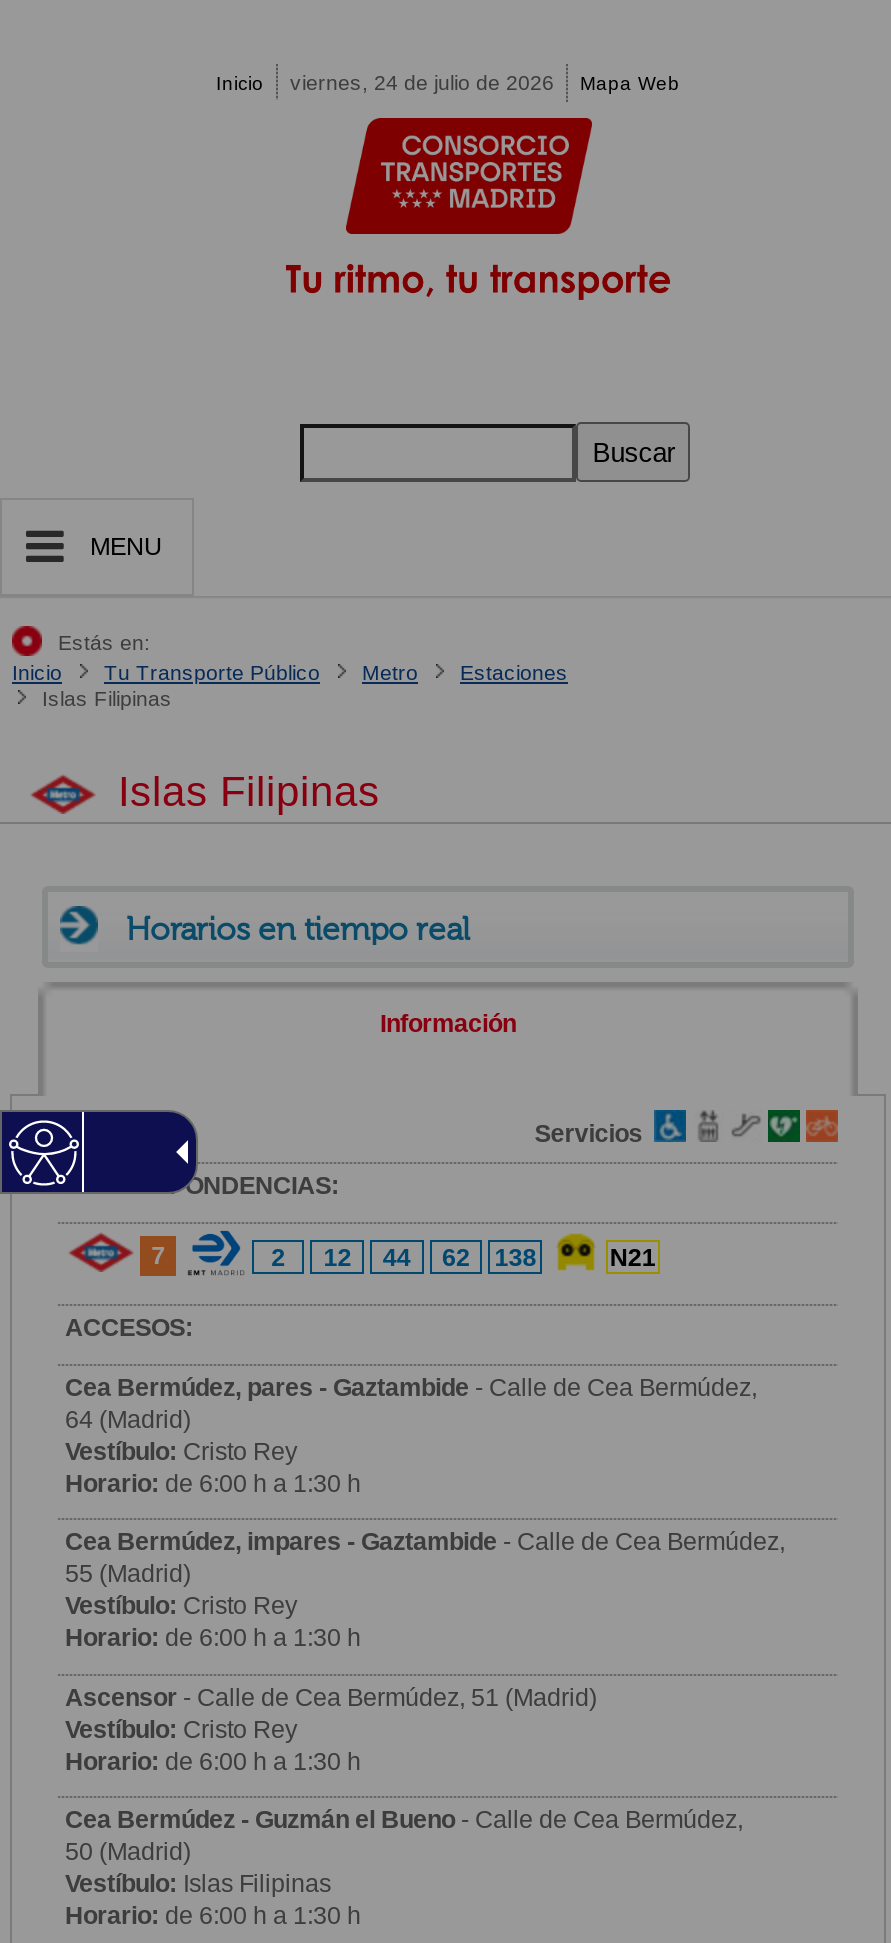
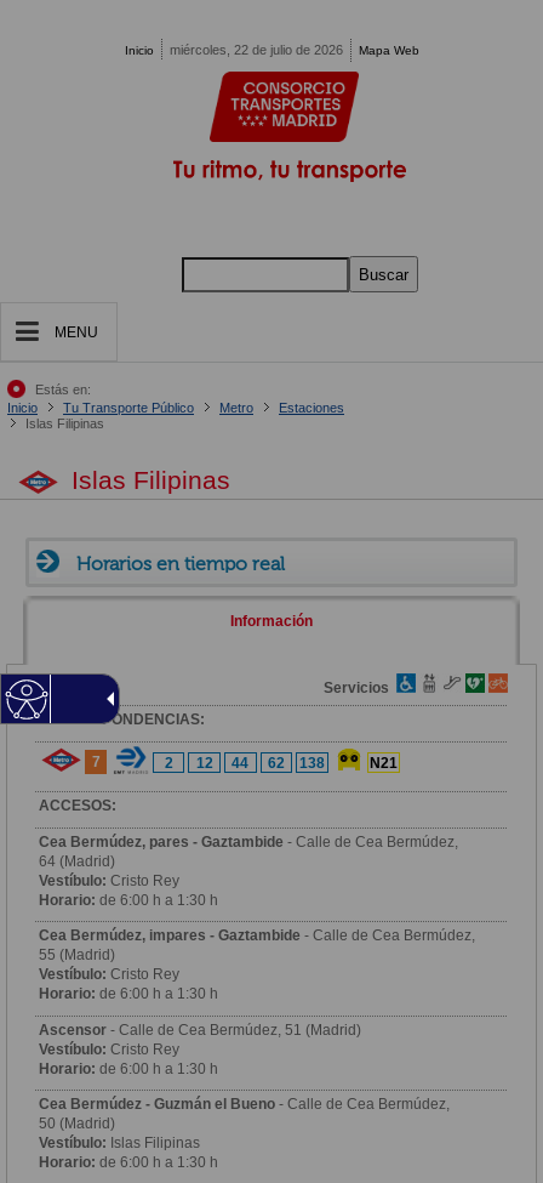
[290,70,554,94] viernes, 24 de julio de 2026 -> [169,42,342,57] miércoles, 22 de julio de 2026

